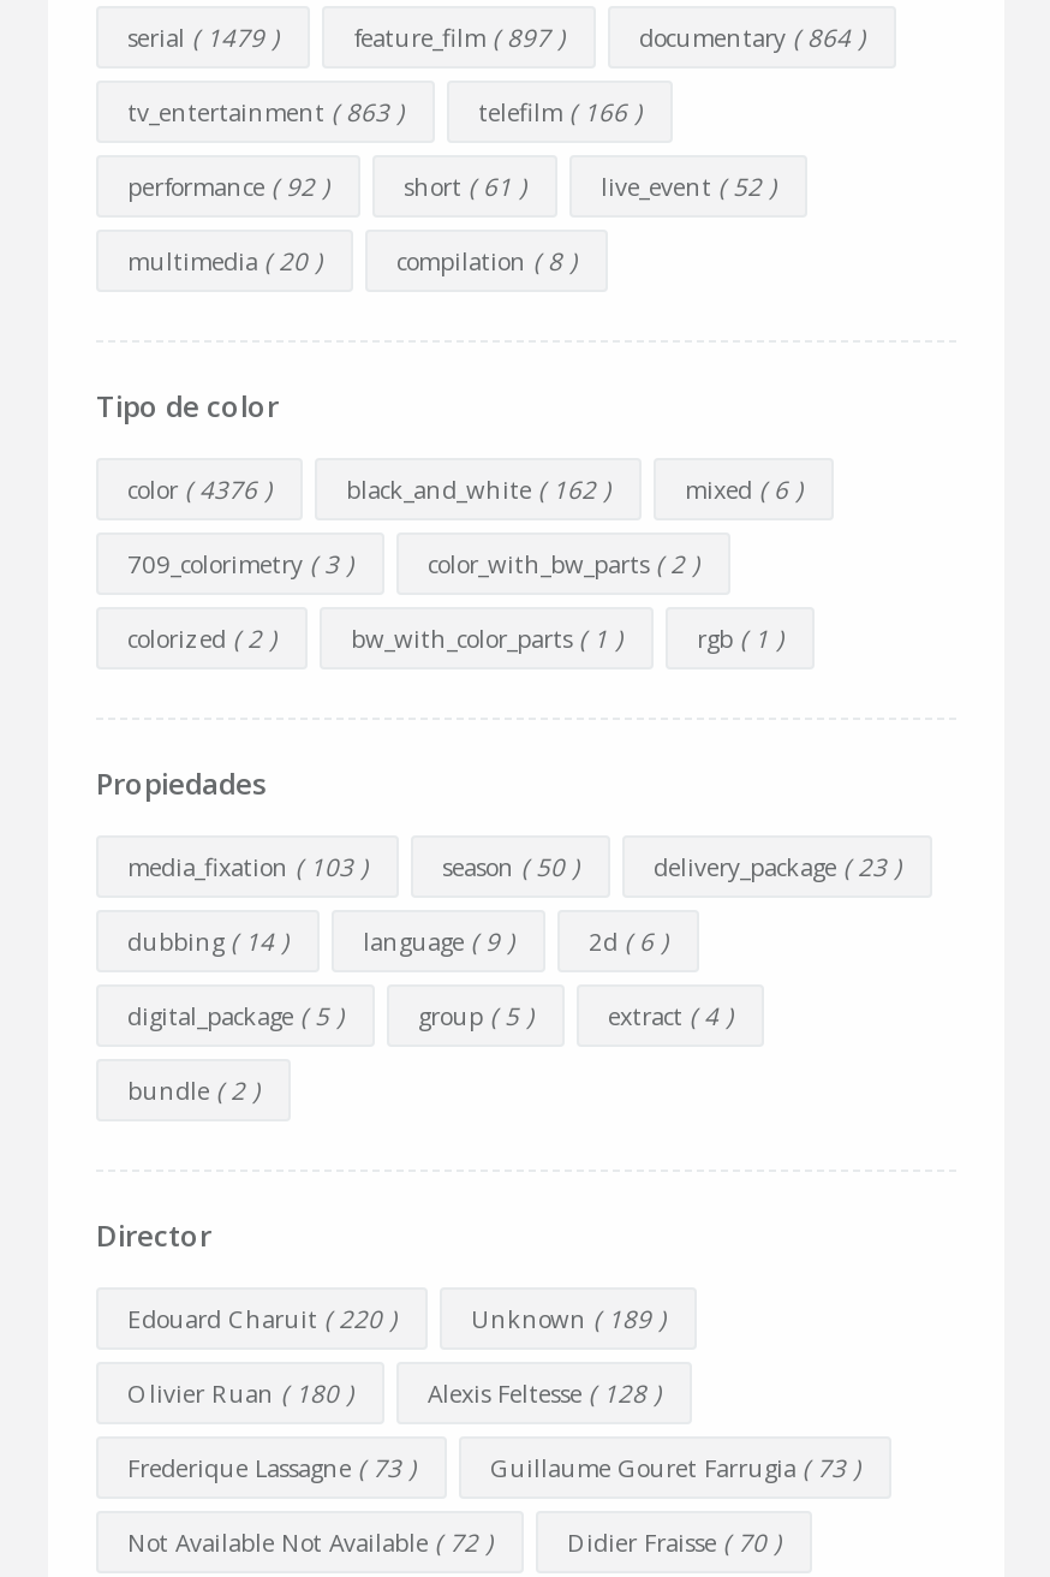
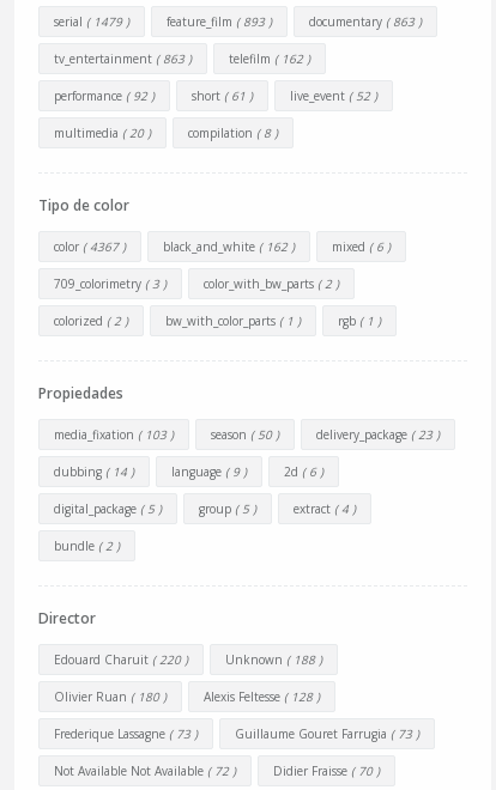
[353,20,565,54] feature_film ( 897 ) -> [167,13,272,30] feature_film ( 893 )
[639,20,865,54] documentary ( 864 ) -> [309,13,422,30] documentary ( 863 )
[478,95,642,129] telefilm ( 166 ) -> [229,50,310,67] telefilm ( 162 )
[127,472,272,506] color ( 4376 ) -> [54,238,126,255] color ( 4367 )
[471,1302,666,1335] Unknown ( 189 ) -> [225,651,322,668] Unknown ( 188 )

